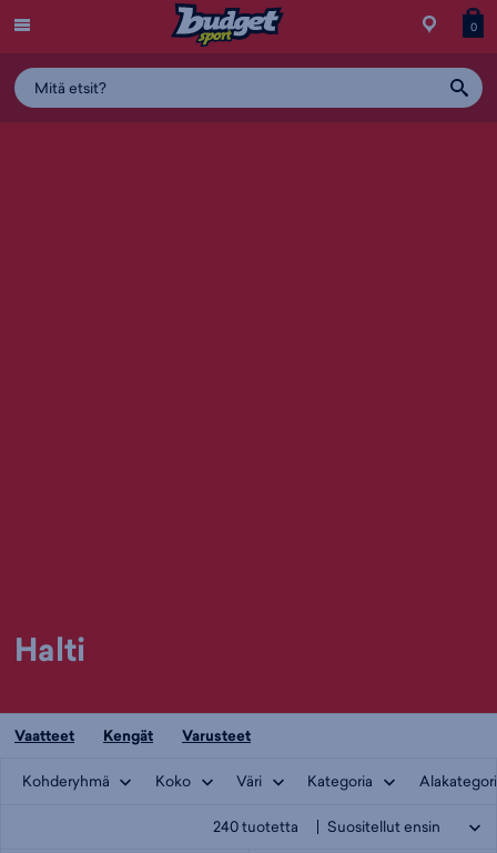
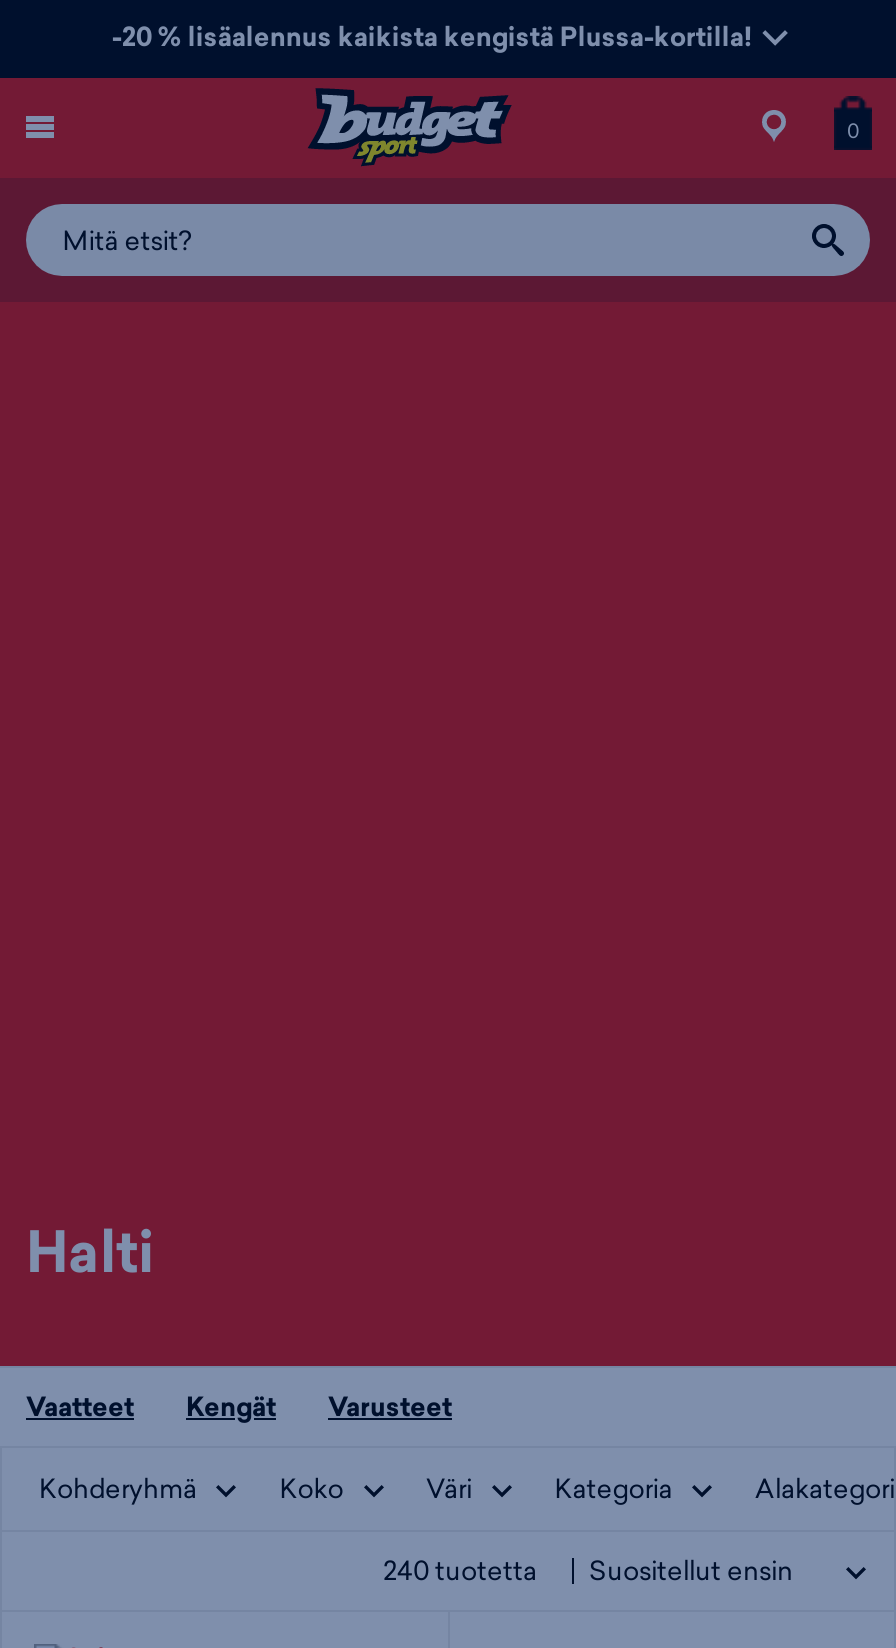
none -> [112,17,758,55] -20 % lisäalennus kaikista kengistä Plussa-kortilla!

